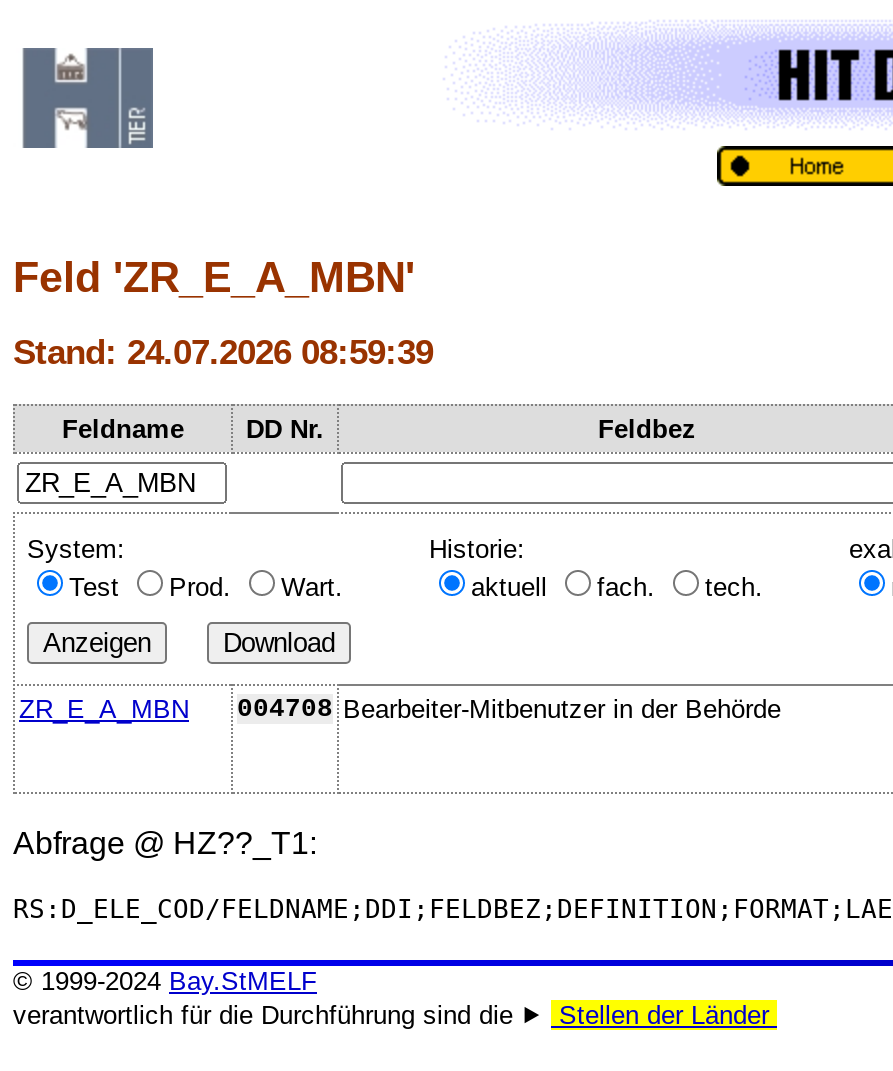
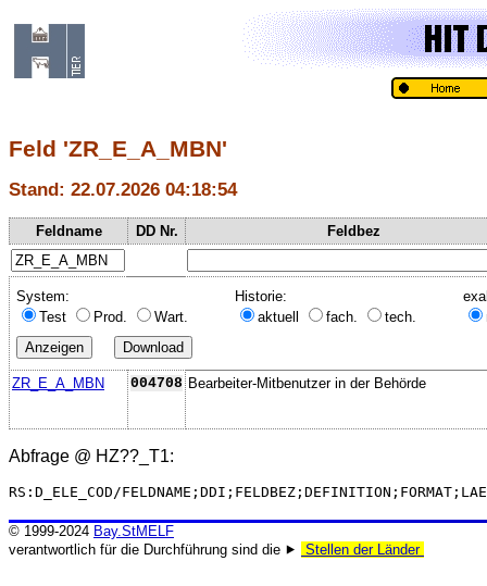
[13,333,433,373] Stand: 24.07.2026 08:59:39 -> [9,179,237,200] Stand: 22.07.2026 04:18:54

